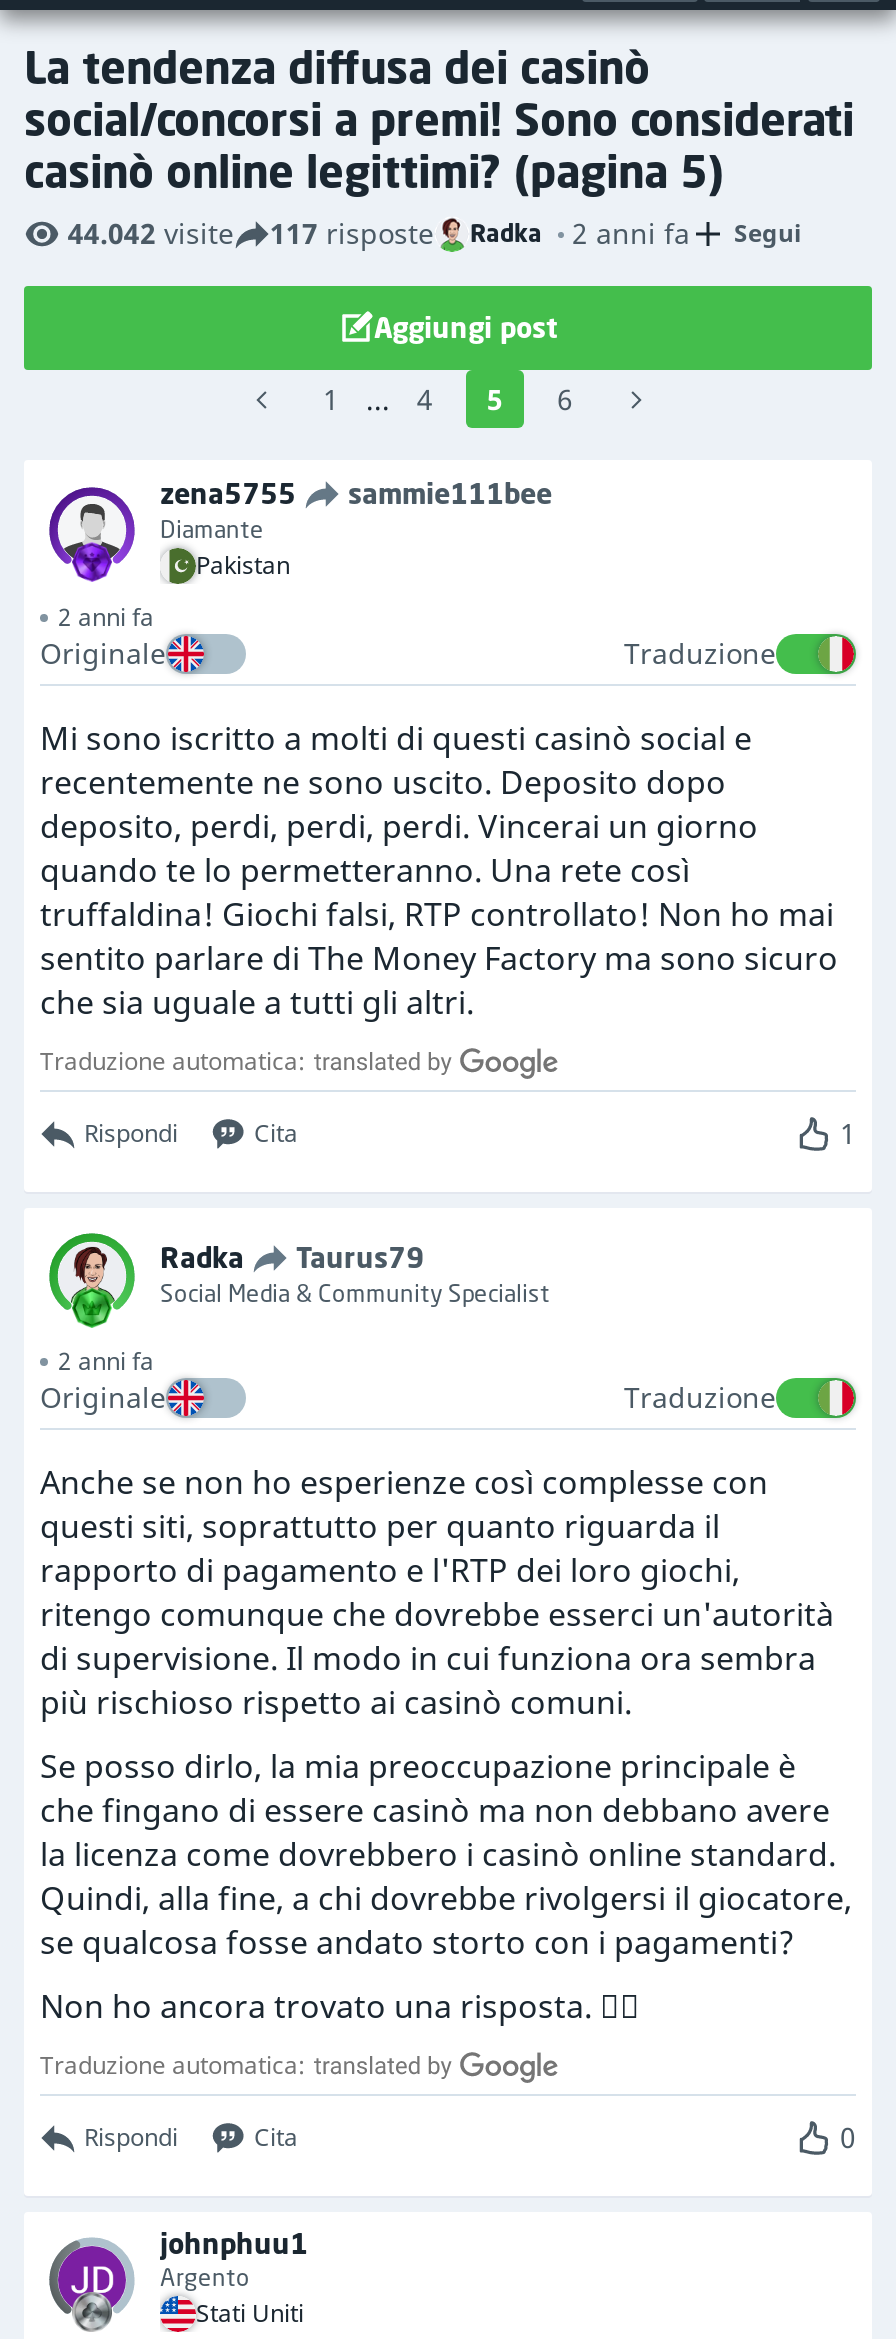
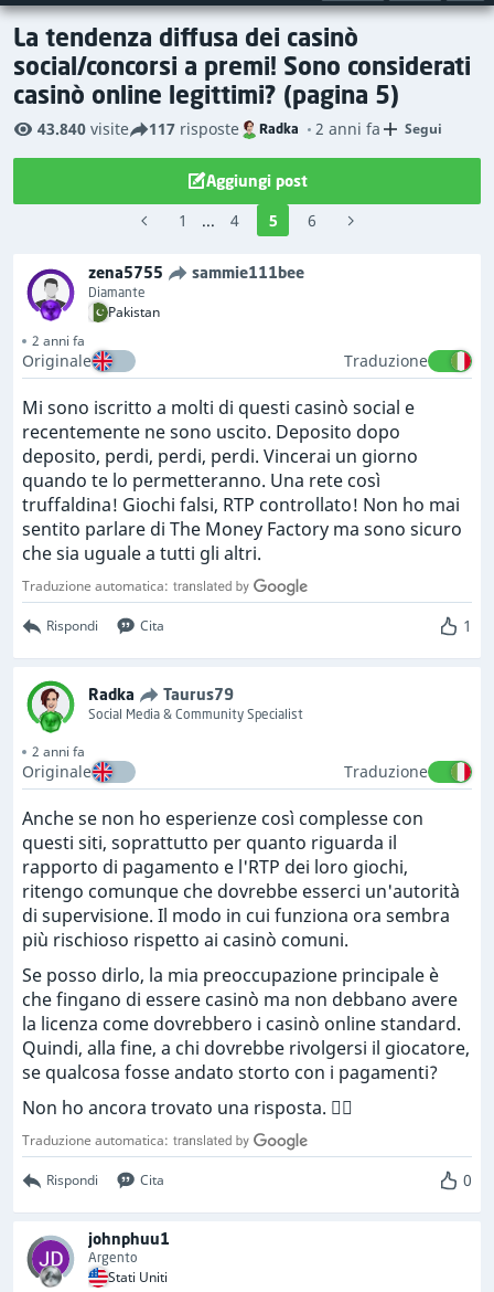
[68,214,802,252] 44.042 visite 117 risposte Radka 2 anni fa Segui -> [37,118,442,139] 43.840 visite 117 risposte Radka 2 anni fa Segui

